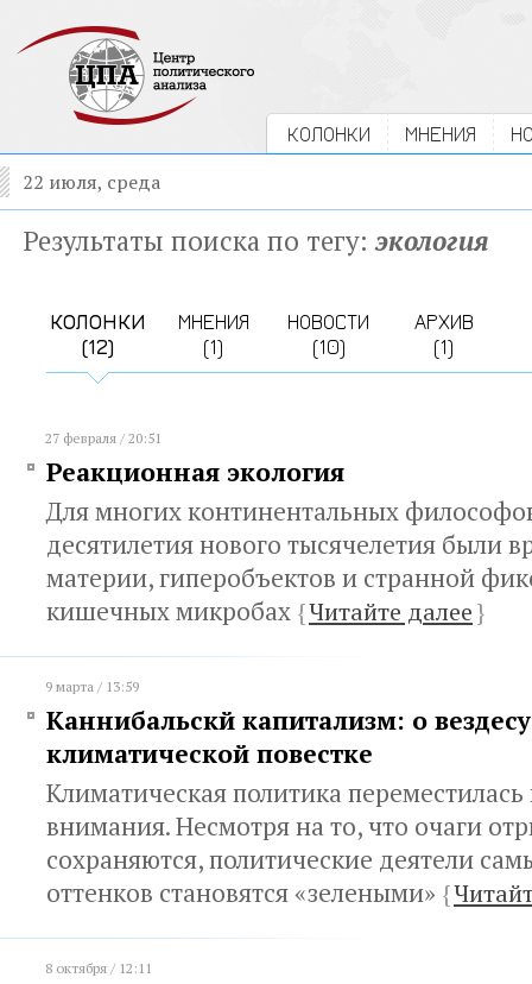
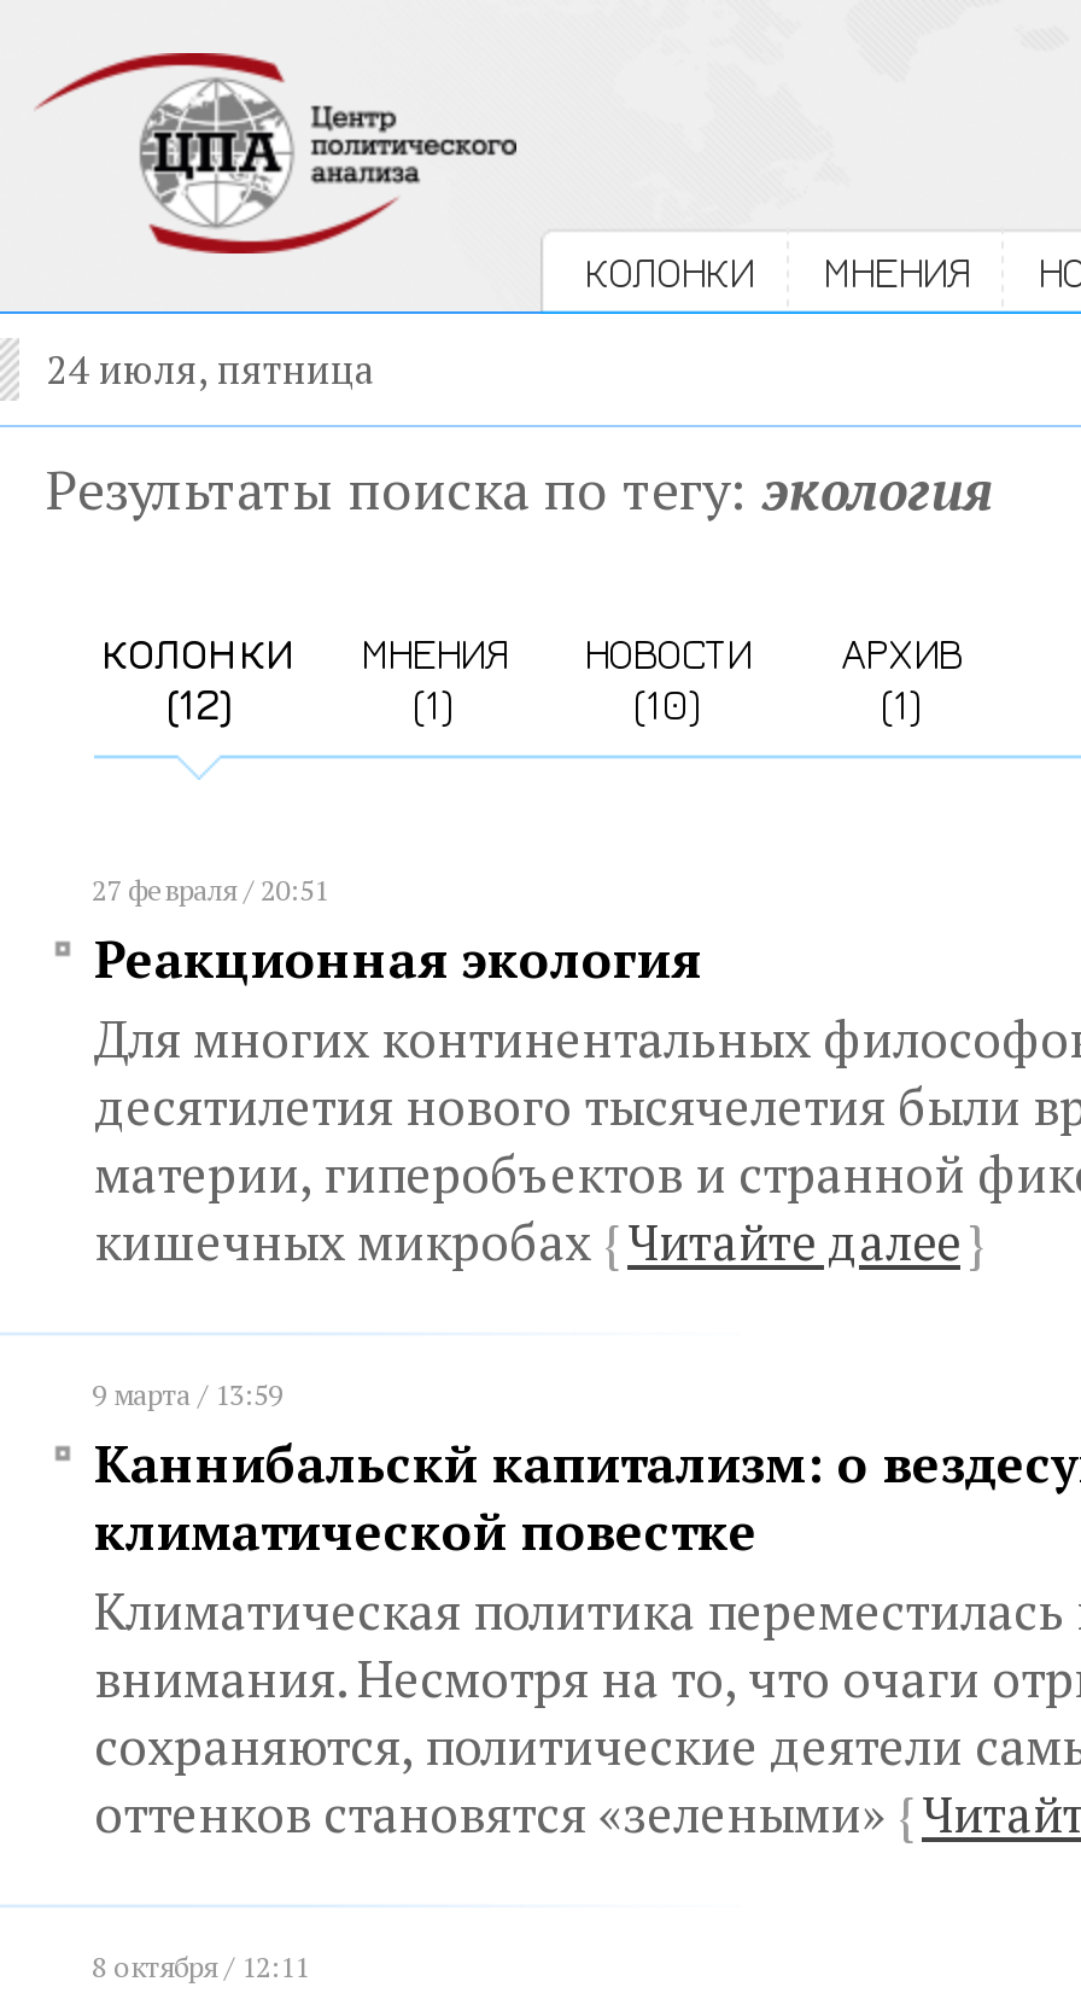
[23,169,160,195] 22 июля, среда -> [46,343,374,396] 24 июля, пятница

